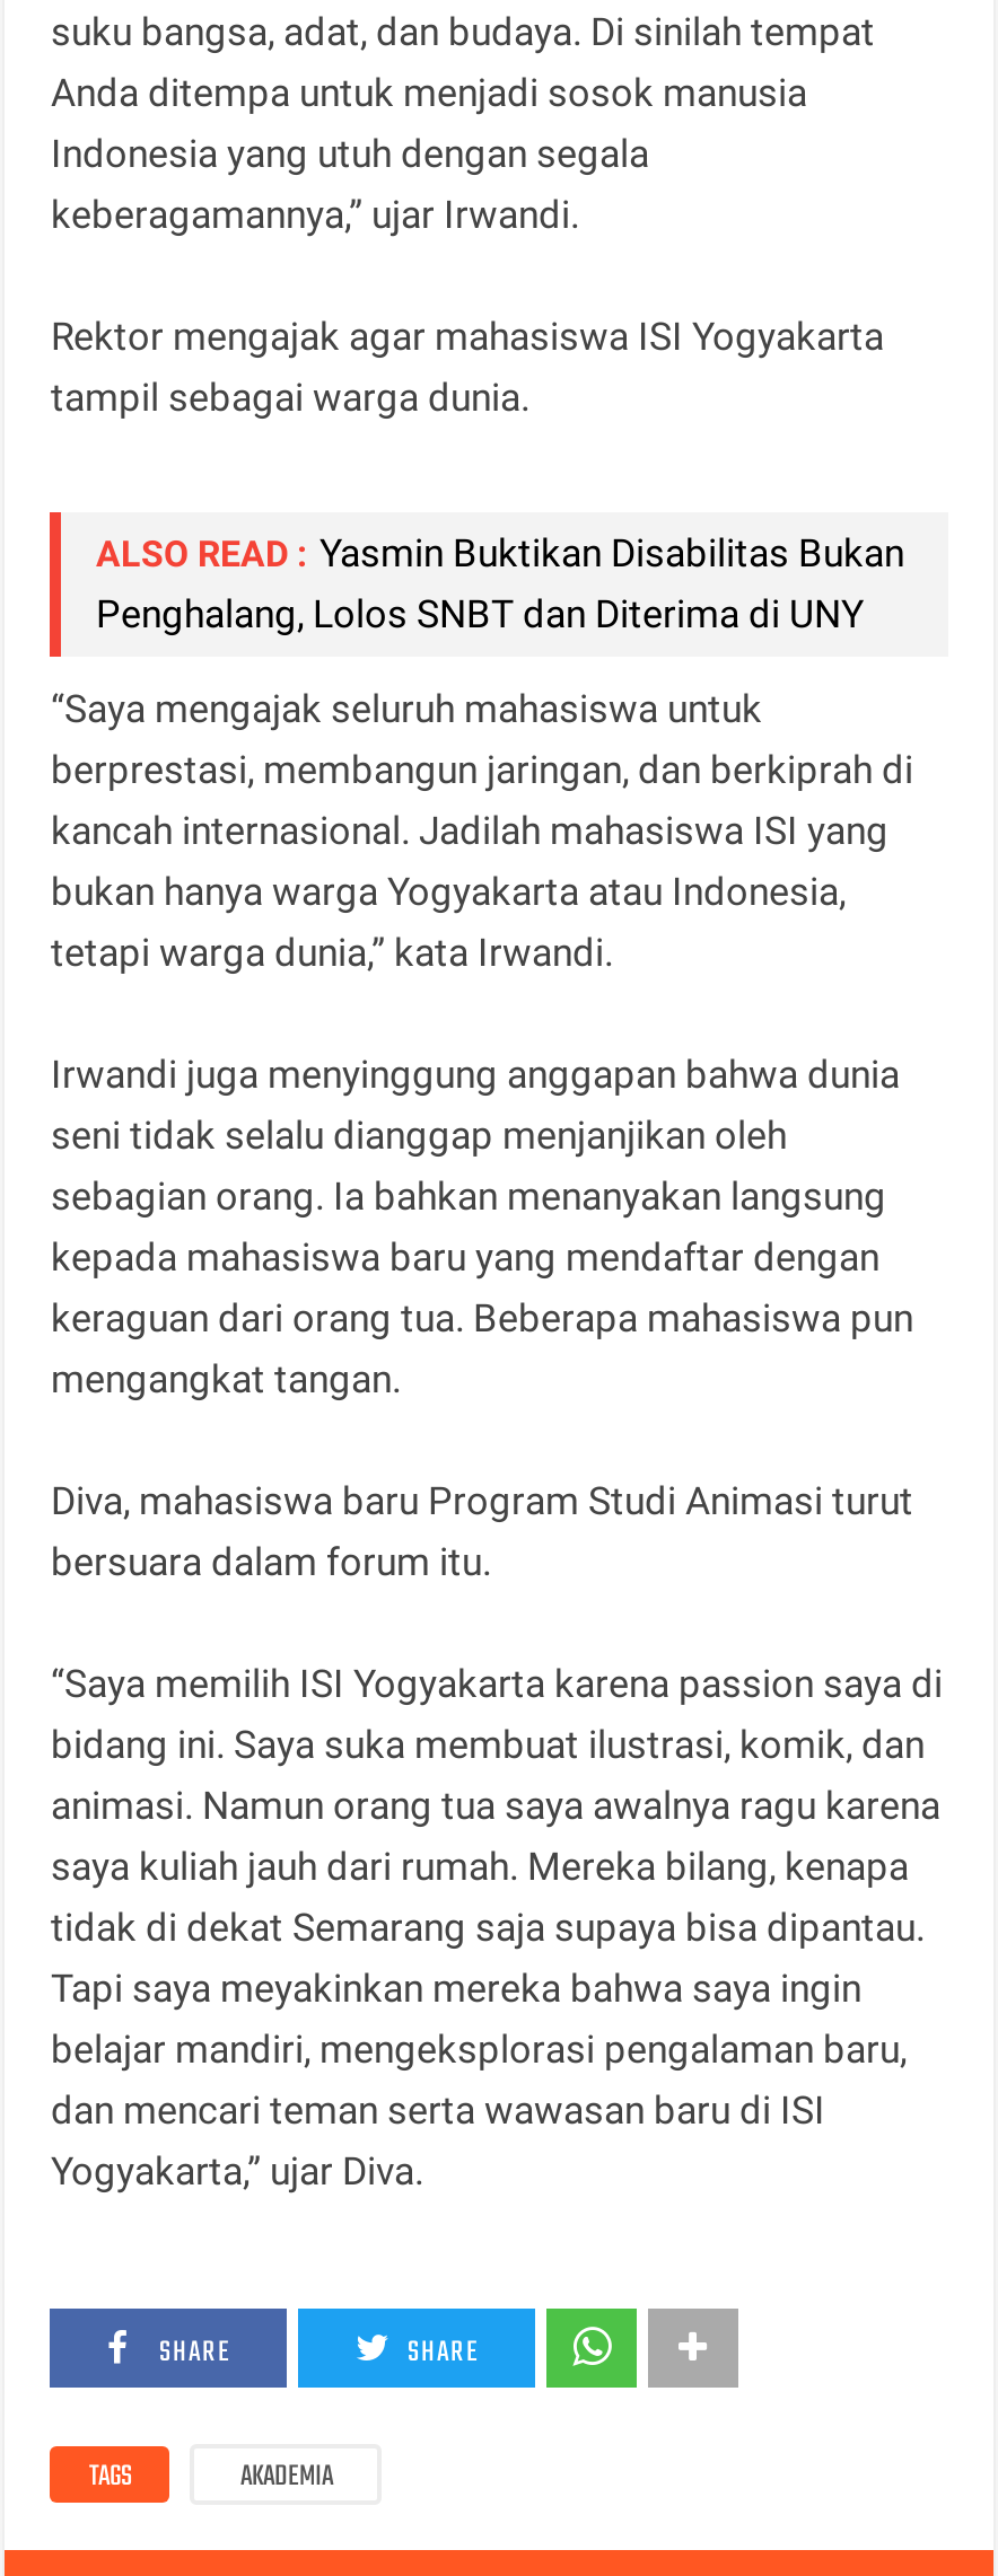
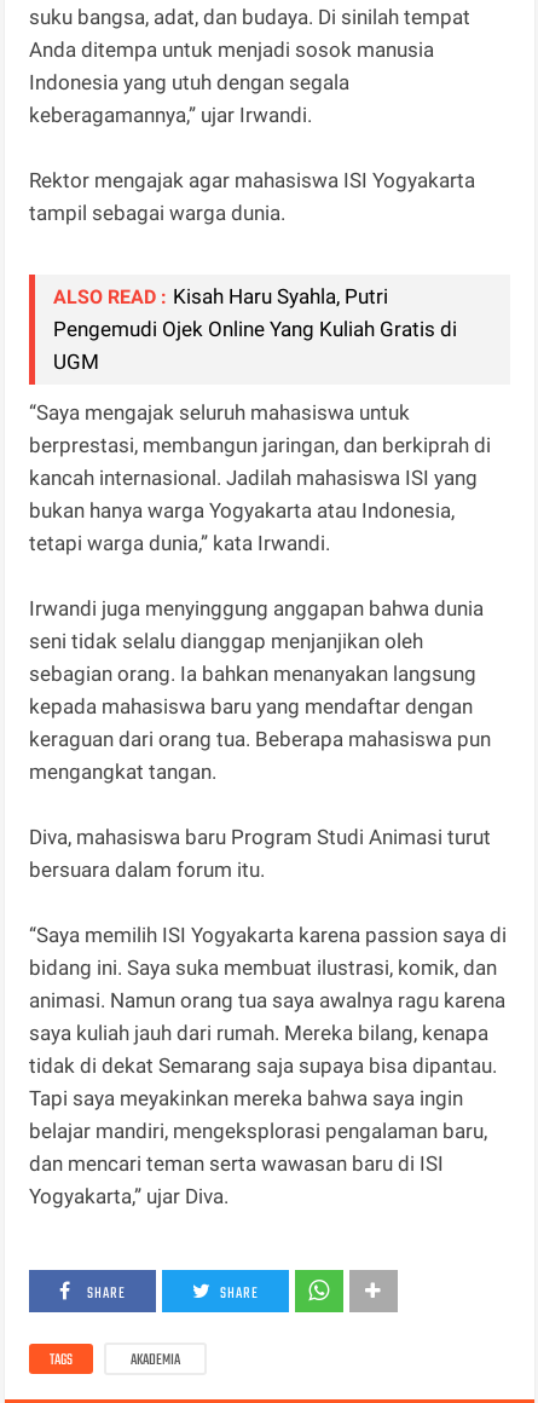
[96,530,904,636] ALSO READ : Yasmin Buktikan Disabilitas Bukan | Penghalang, Lolos SNBT dan Diterima di UNY -> [54,284,458,373] ALSO READ : Kisah Haru Syahla, Putri | Pengemudi Ojek Online Yang Kuliah Gratis di | UGM

